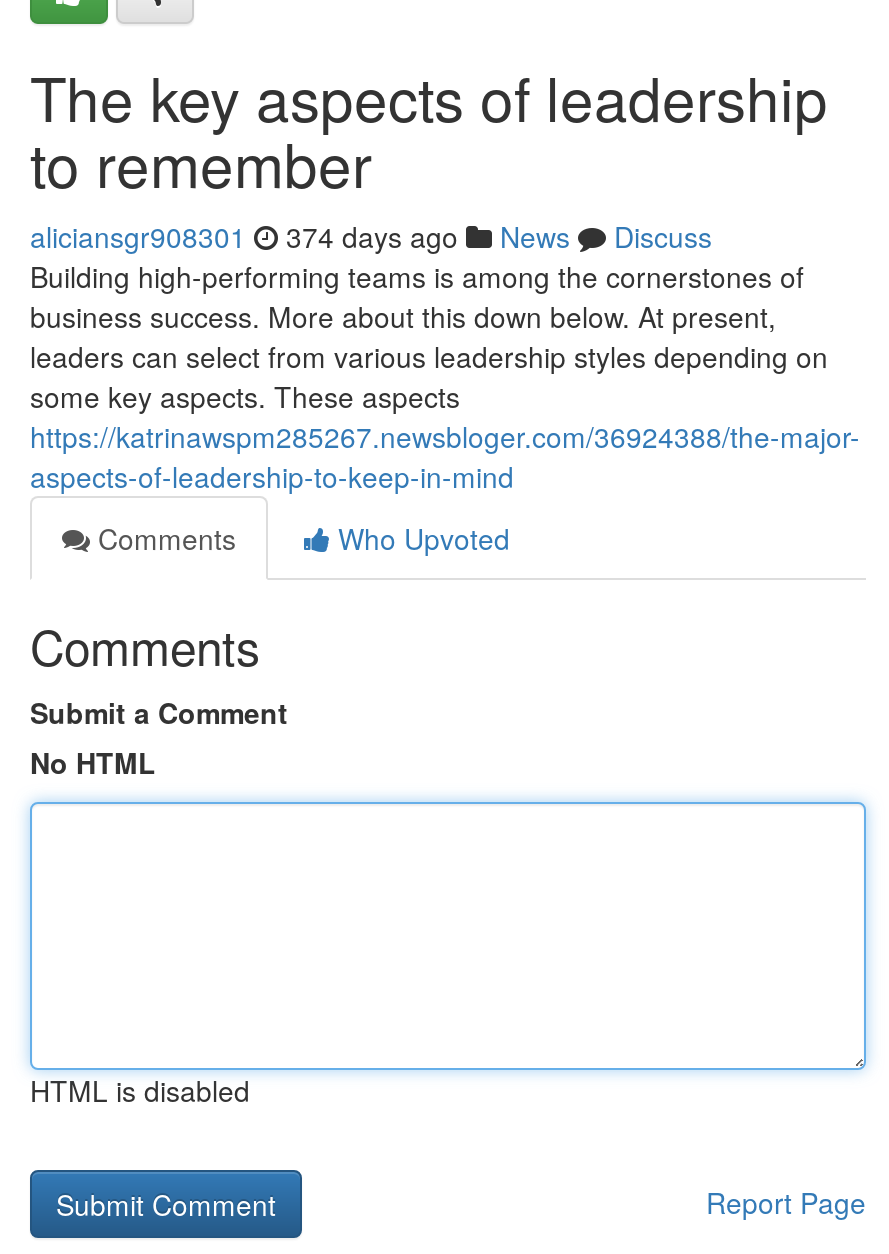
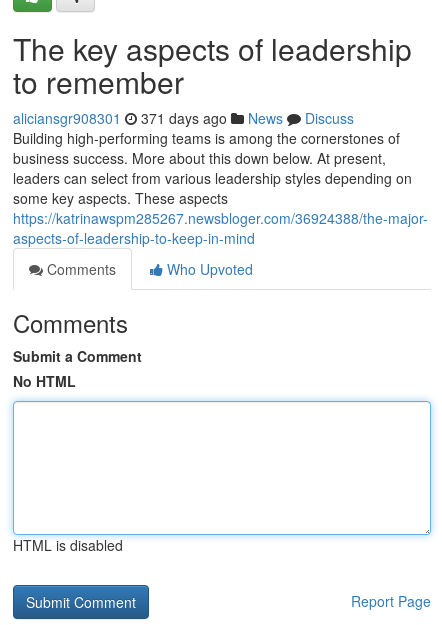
[30,216,712,256] aliciansgr908301 374 days ago News Discuss -> [13,108,354,128] aliciansgr908301 371 days ago News Discuss

